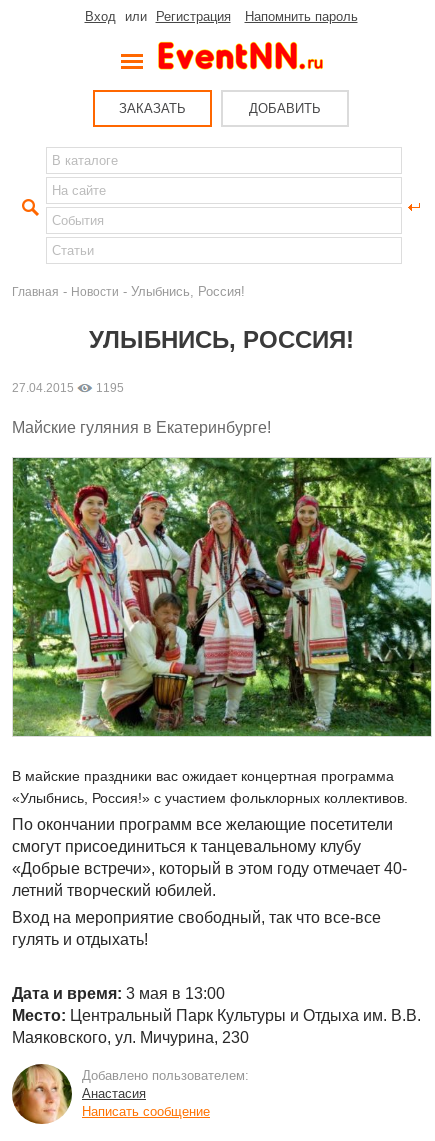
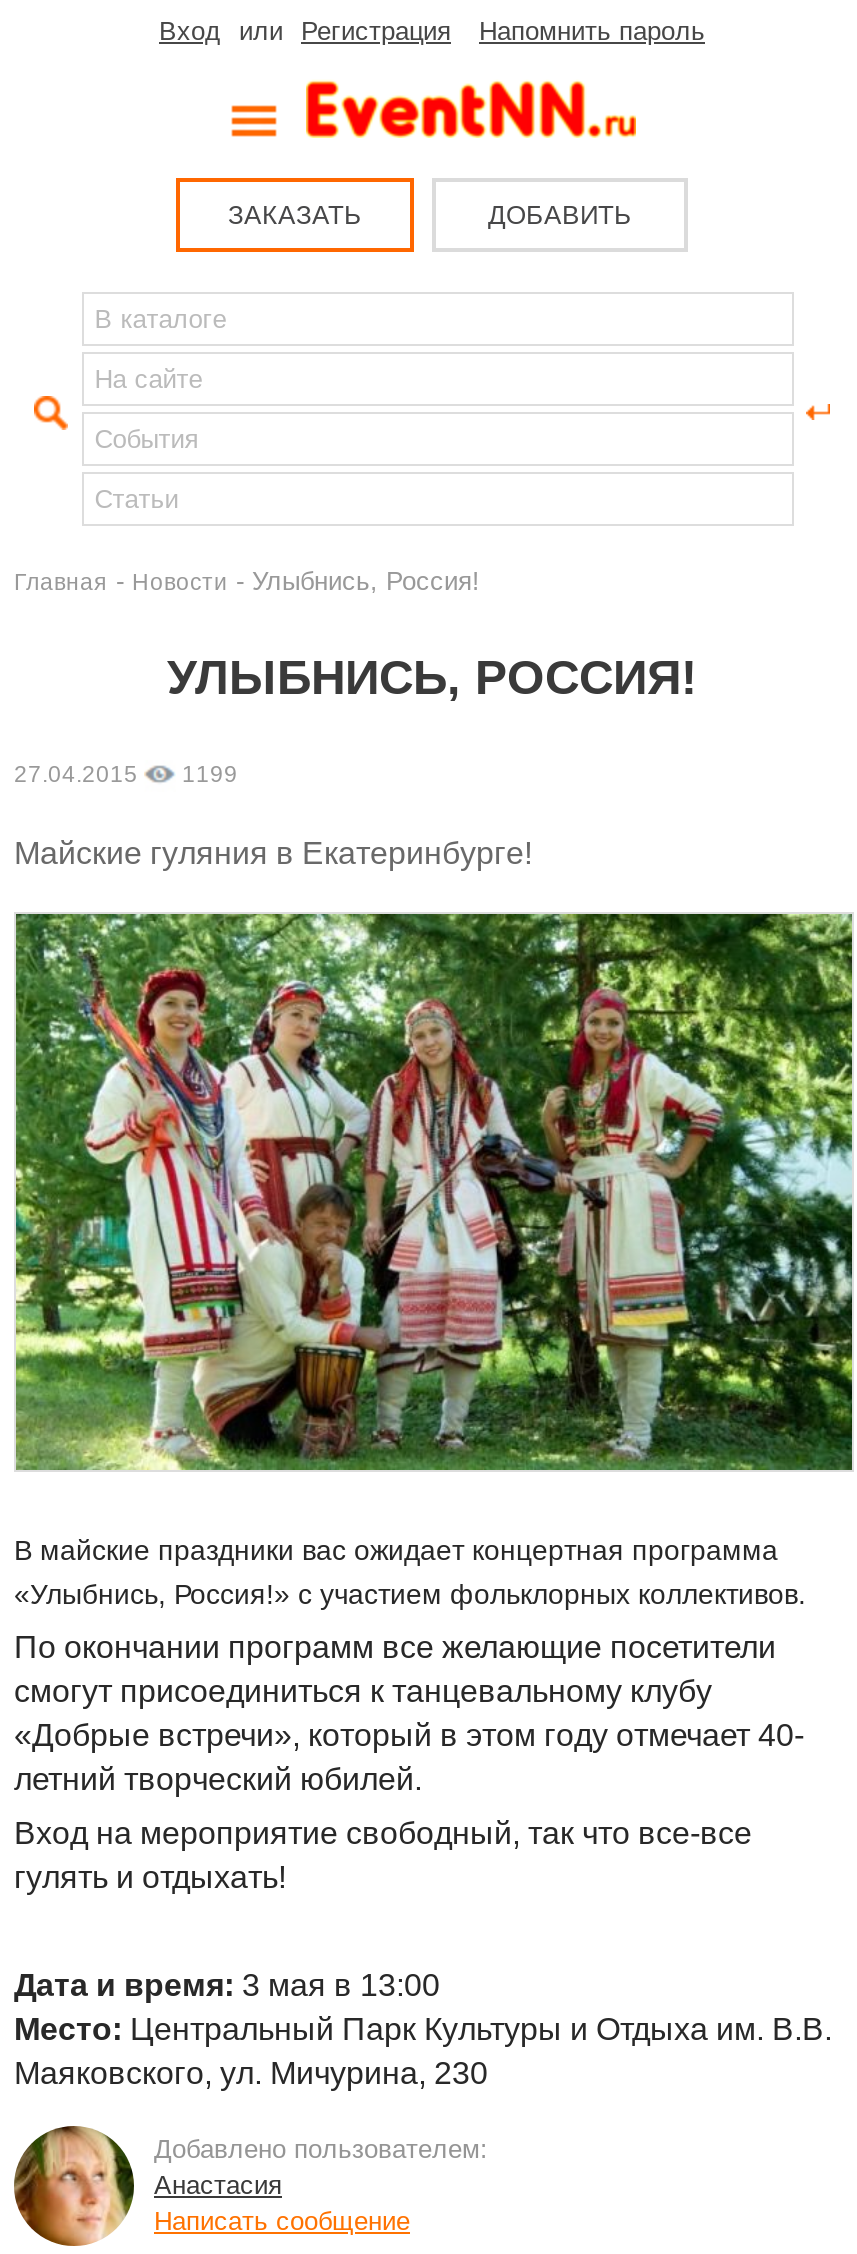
[12,381,124,394] 27.04.2015 1195 -> [14,760,238,786] 27.04.2015 1199

